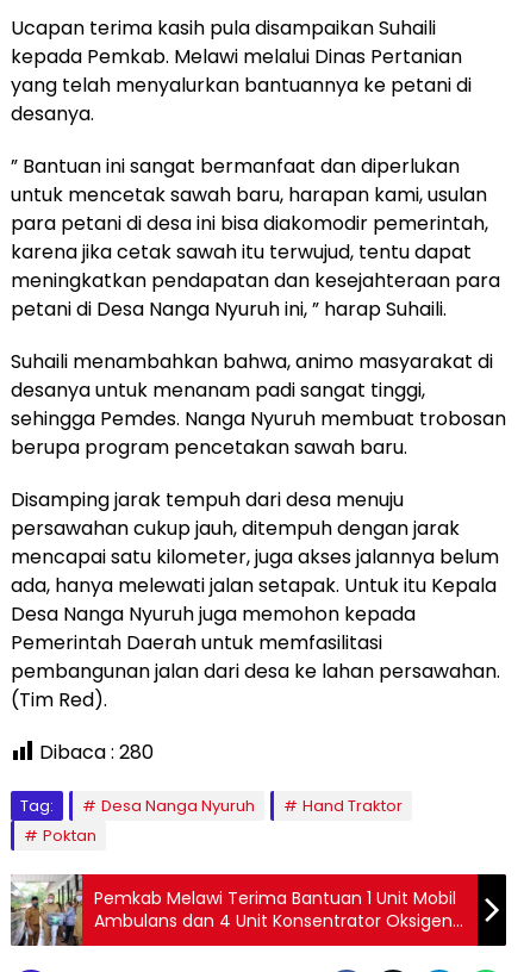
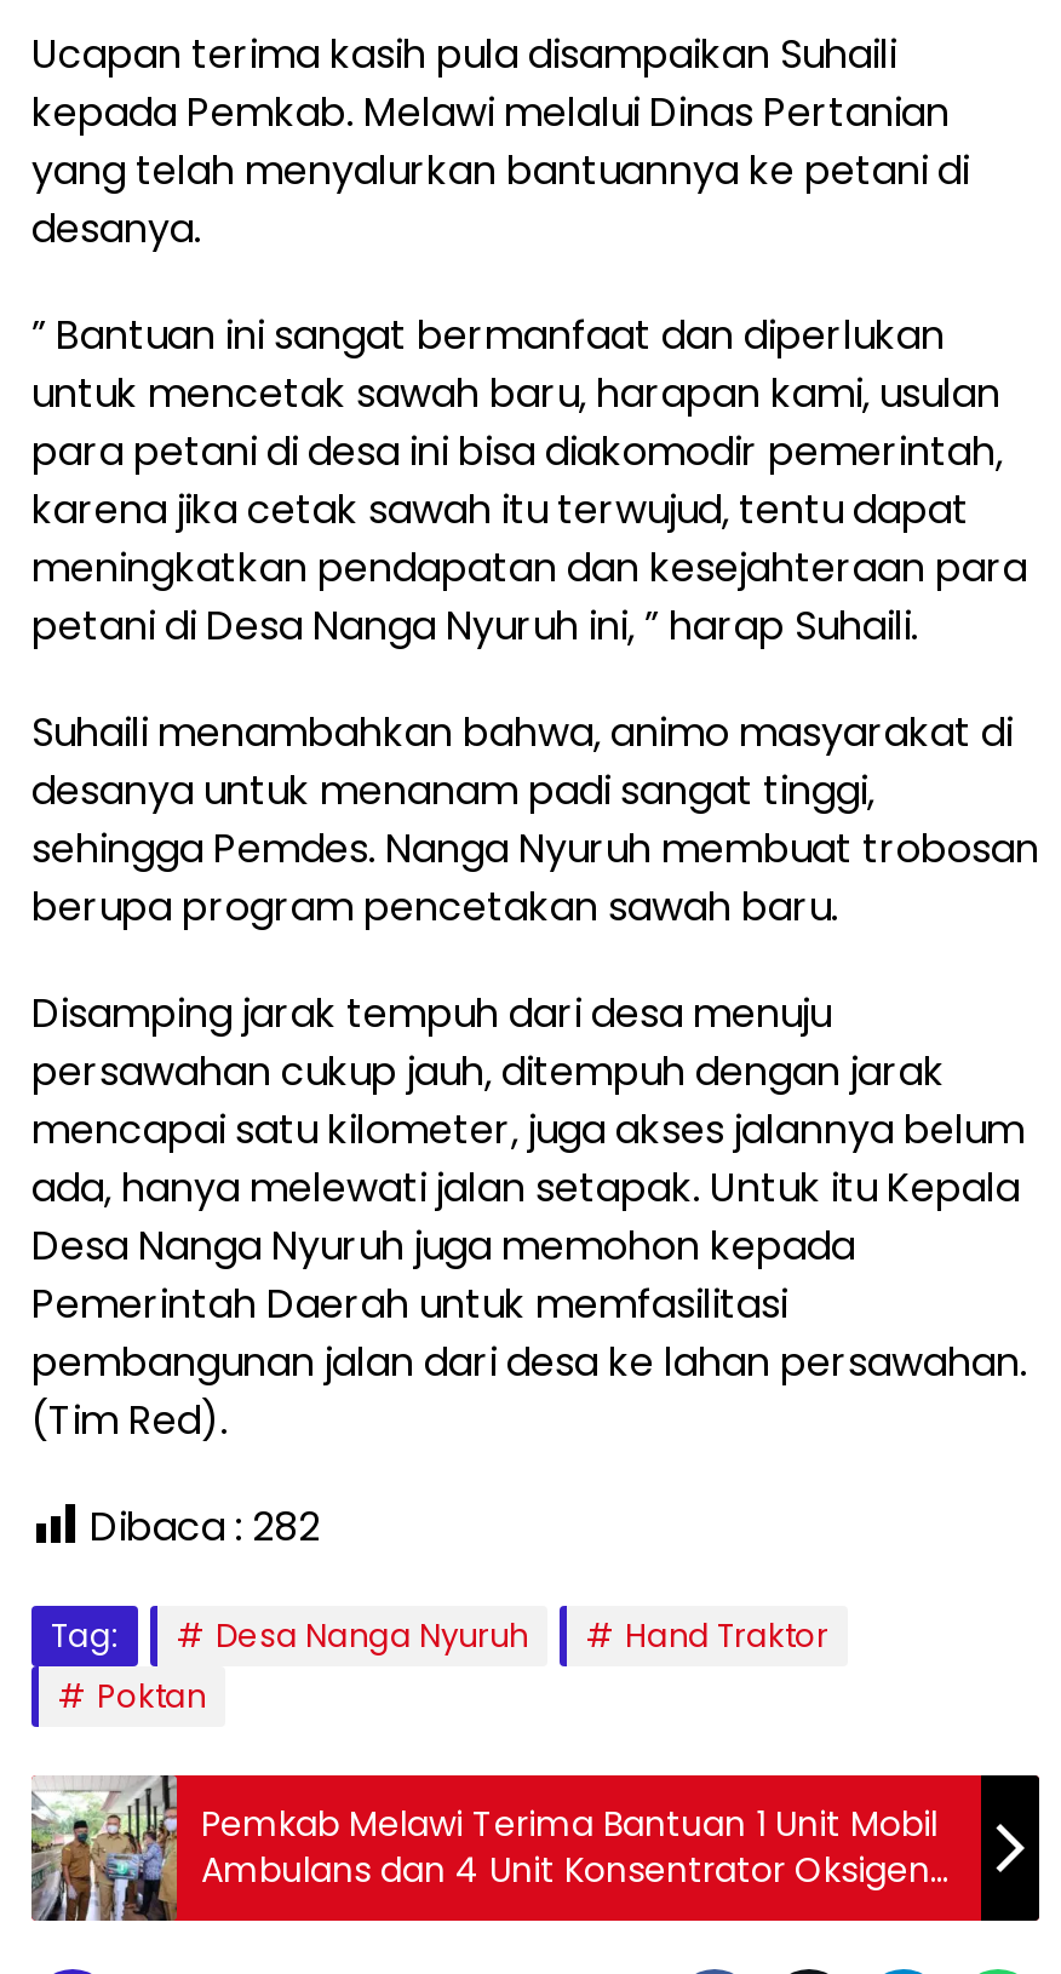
[39,739,154,766] Dibaca : 280 -> [90,1499,320,1555] Dibaca : 282

